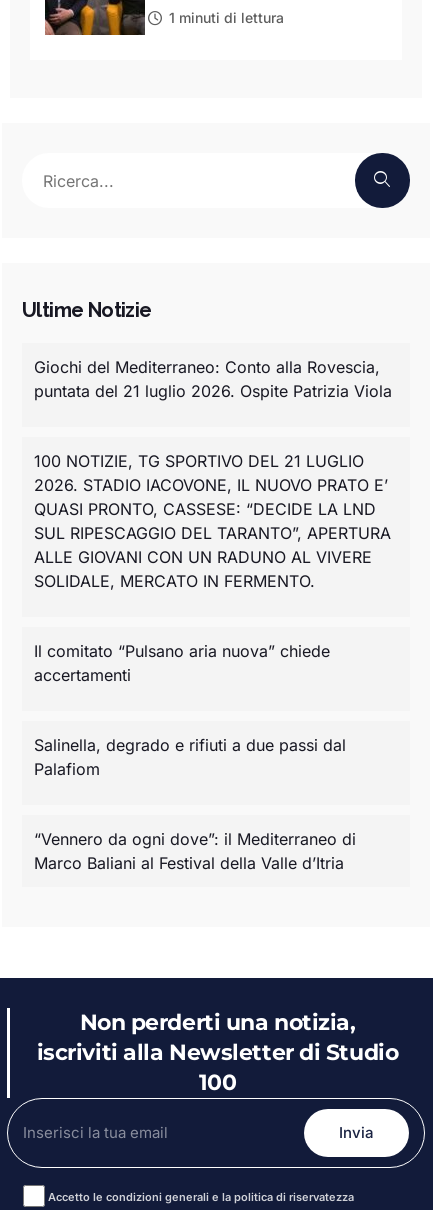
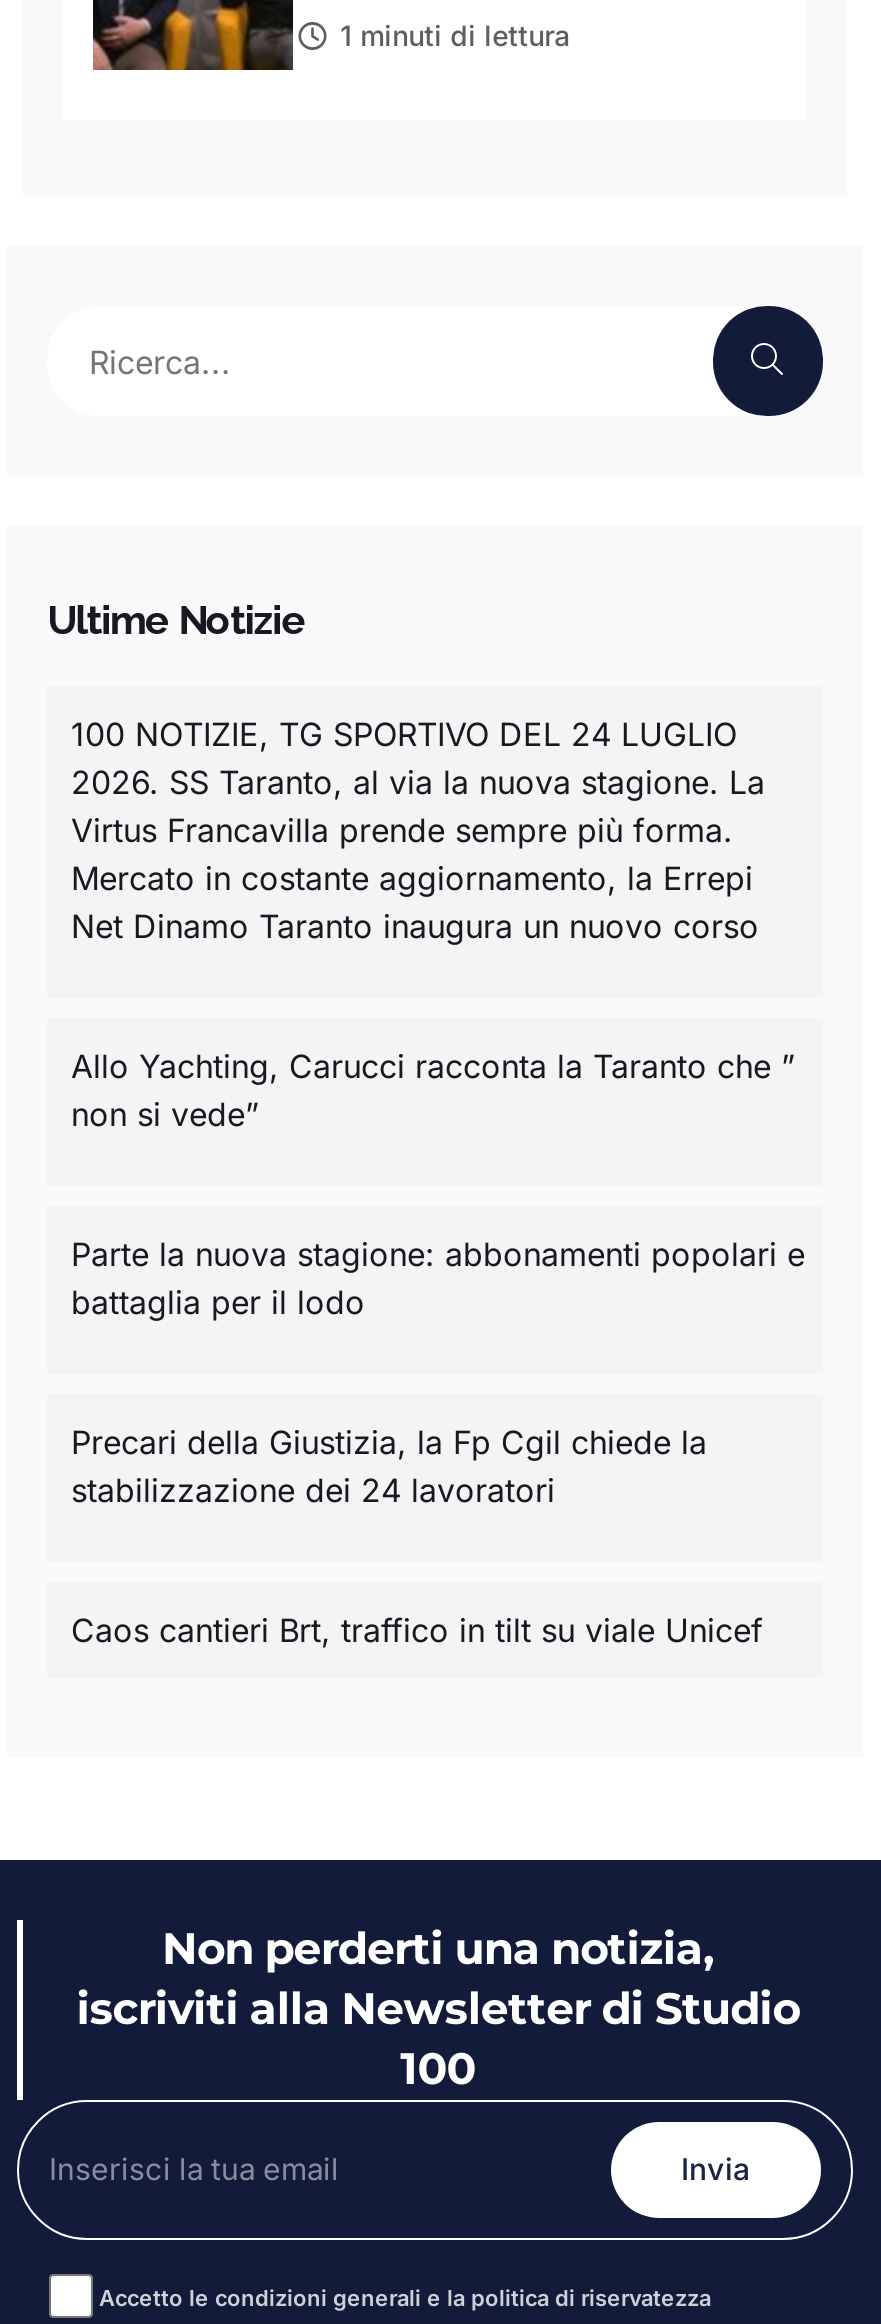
[34,357,392,401] Giochi del Mediterraneo: Conto alla Rovescia, | puntata del 21 luglio 2026. Ospite Patrizia Viola -> [71,715,765,947] 100 NOTIZIE, TG SPORTIVO DEL 24 LUGLIO | 2026. SS Taranto, al via la nuova stagione. La | Virtus Francavilla prende sempre più forma. | Mercato in costante aggiornamento, la Errepi | Net Dinamo Taranto inaugura un nuovo corso
[34,451,391,591] 100 NOTIZIE, TG SPORTIVO DEL 21 LUGLIO | 2026. STADIO IACOVONE, IL NUOVO PRATO E’ | QUASI PRONTO, CASSESE: “DECIDE LA LND | SUL RIPESCAGGIO DEL TARANTO”, APERTURA | ALLE GIOVANI CON UN RADUNO AL VIVERE | SOLIDALE, MERCATO IN FERMENTO. -> [71,1047,795,1135] Allo Yachting, Carucci racconta la Taranto che ” | non si vede”
[34,641,330,685] Il comitato “Pulsano aria nuova” chiede | accertamenti -> [71,1235,805,1323] Parte la nuova stagione: abbonamenti popolari e | battaglia per il lodo
[34,735,346,779] Salinella, degrado e rifiuti a due passi dal | Palafiom -> [71,1423,707,1511] Precari della Giustizia, la Fp Cgil chiede la | stabilizzazione dei 24 lavoratori
[34,829,356,873] “Vennero da ogni dove”: il Mediterraneo di | Marco Baliani al Festival della Valle d’Itria -> [71,1611,763,1651] Caos cantieri Brt, traffico in tilt su viale Unicef

